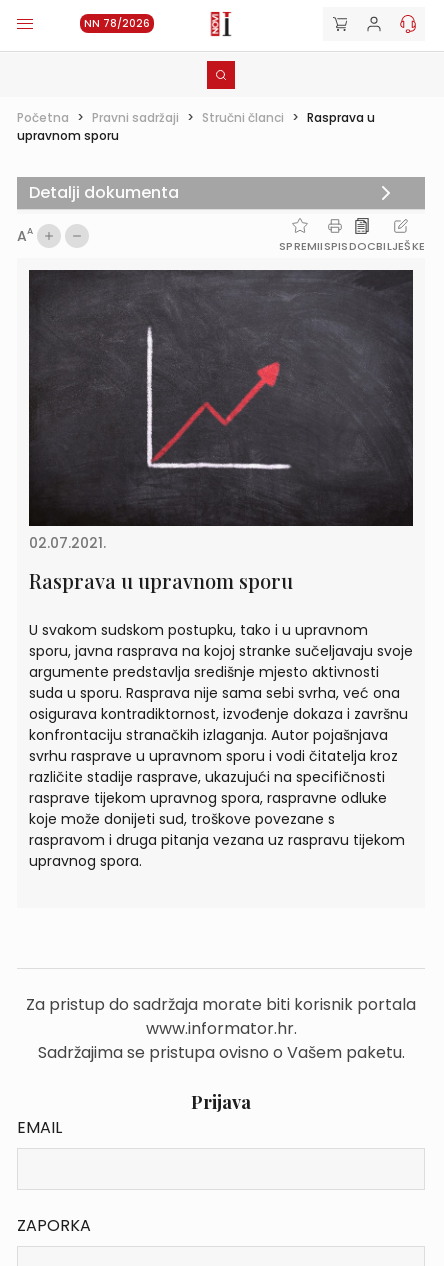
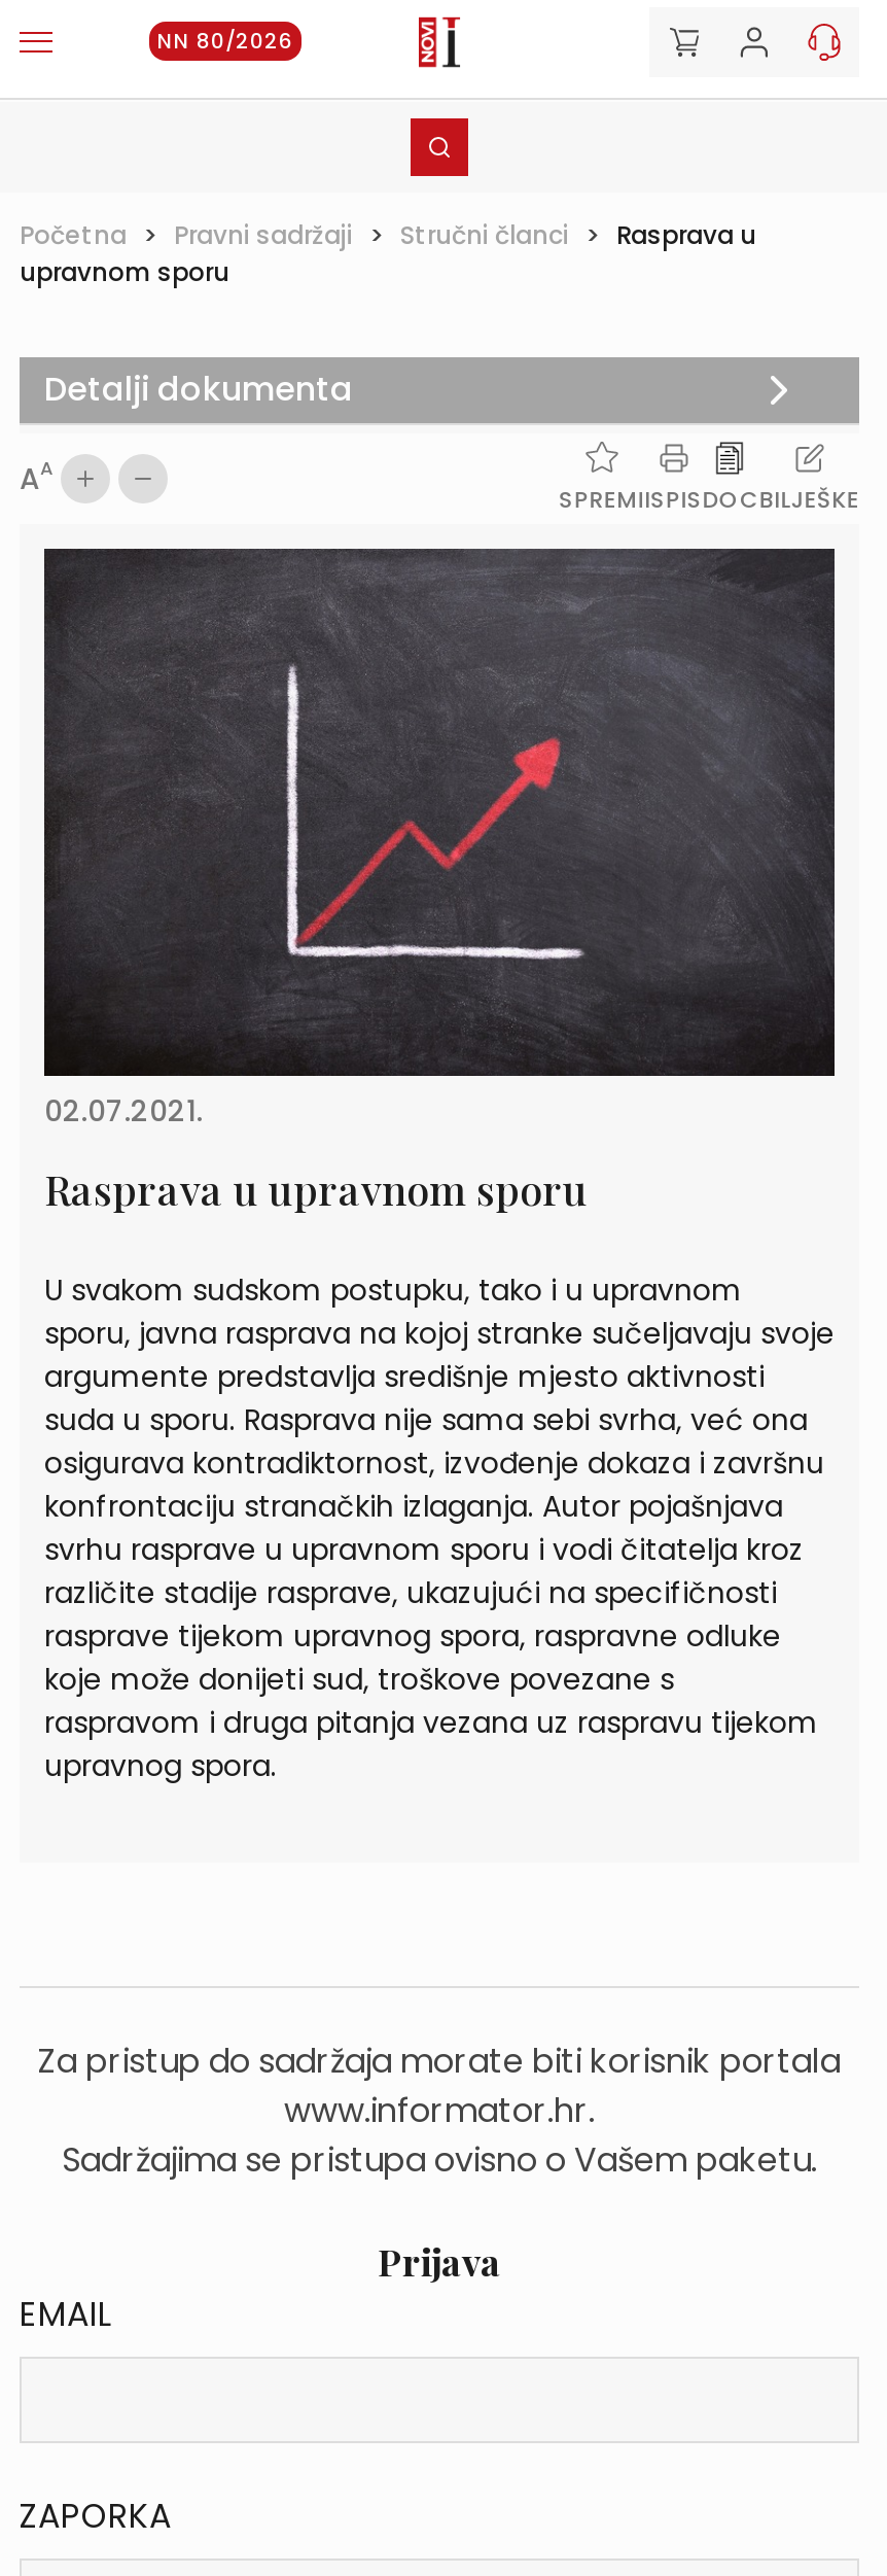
[84,16,150,31] NN 78/2026 -> [157,26,293,57] NN 80/2026

